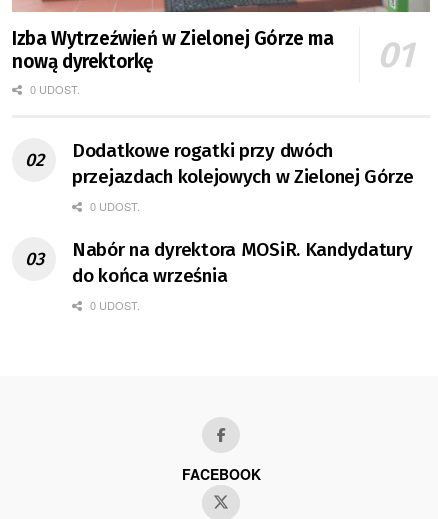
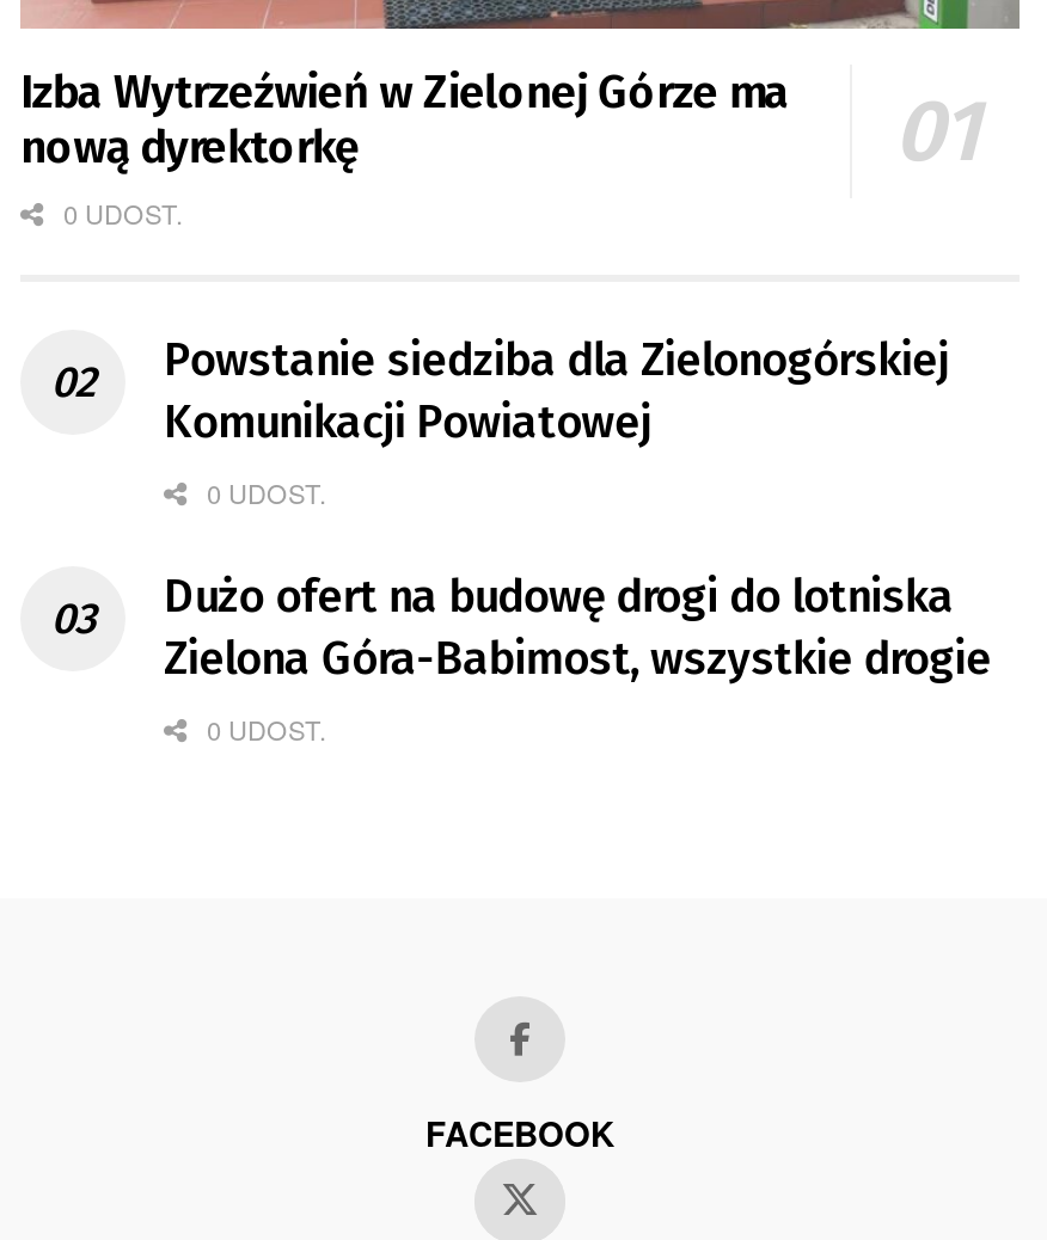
[72,139,414,188] Dodatkowe rogatki przy dwóch | przejazdach kolejowych w Zielonej Górze -> [164,332,949,449] Powstanie siedziba dla Zielonogórskiej | Komunikacji Powiatowej
[72,238,413,287] Nabór na dyrektora MOSiR. Kandydatury | do końca września -> [164,569,991,686] Dużo ofert na budowę drogi do lotniska | Zielona Góra-Babimost, wszystkie drogie

